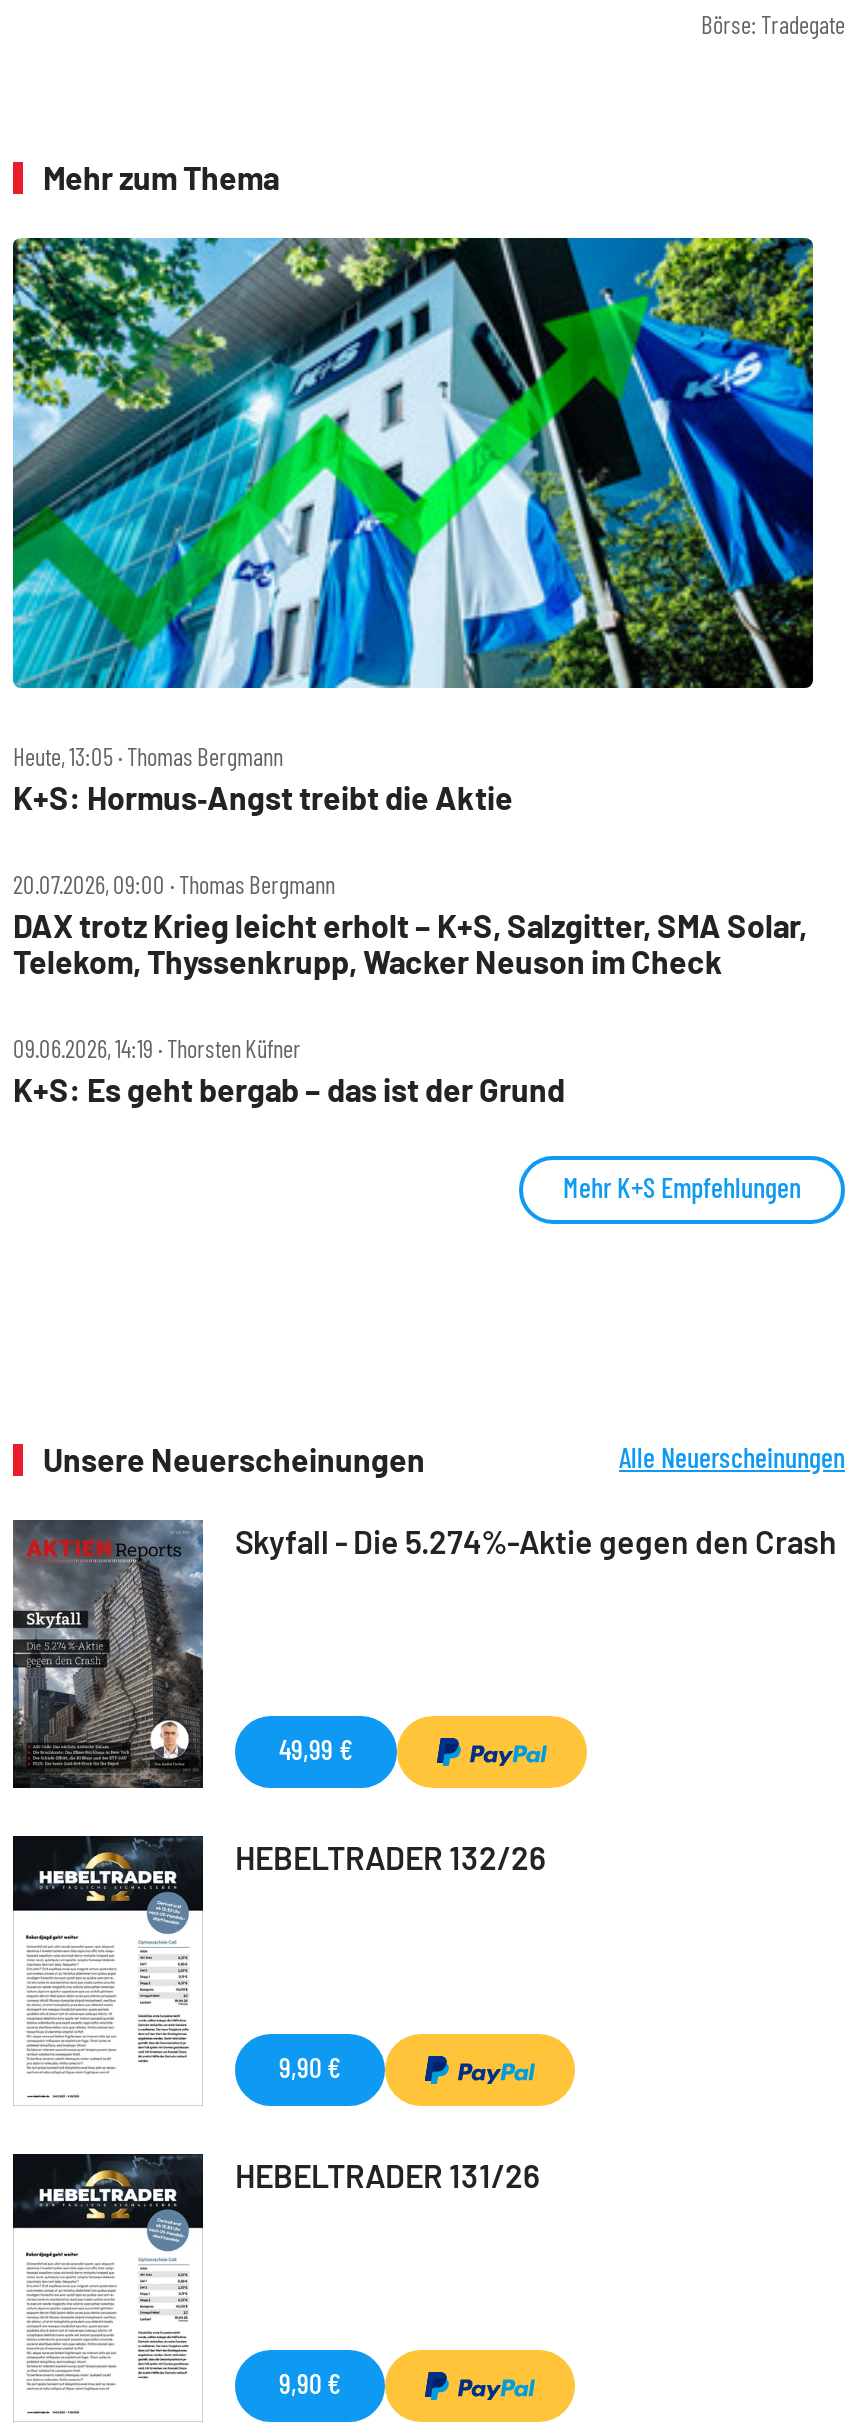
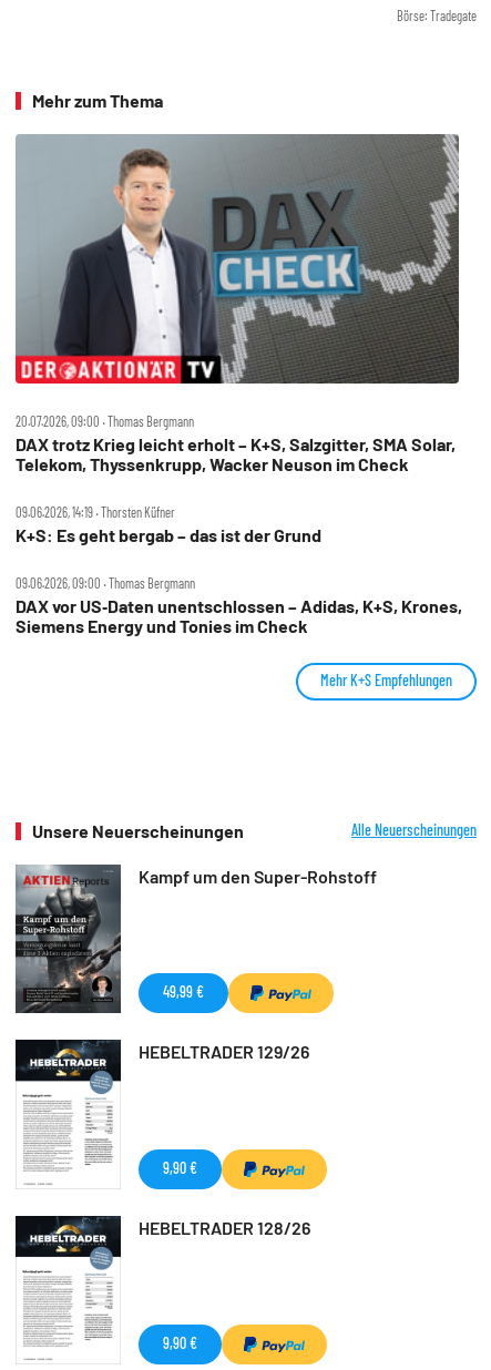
[11,236,815,690] [image] -> [16,133,459,384] [image]
[13,742,513,816] Heute, 13:05 ‧ Thomas Bergmann | K+S: Hormus‑Angst treibt die Aktie -> none
moved [13,870,807,1108] -> [16,413,456,545]: 20.07.2026, 09:00 ‧ Thomas Bergmann | DAX trotz Krieg leicht erholt – K+S, Salzgitter, SMA Solar, | Telekom, Thyssenkrupp, Wacker Neuson im Check | 09.06.2026, 14:19 ‧ Thorsten Küfner | K+S: Es geht bergab – das ist der Grund
none -> [16,575,462,636] 09.06.2026, 09:00 ‧ Thomas Bergmann | DAX vor US‑Daten unentschlossen – Adidas, K+S, Krones, | Siemens Energy und Tonies im Check
[13,1518,837,1788] [image] | Skyfall - Die 5.274%-Aktie gegen den Crash -> [14,865,377,1013] [image] | Kampf um den Super-Rohstoff
[235,1839,545,1877] HEBELTRADER 132/26 -> [139,1041,309,1062] HEBELTRADER 129/26
[235,2156,539,2194] HEBELTRADER 131/26 -> [139,1217,310,1238] HEBELTRADER 128/26

